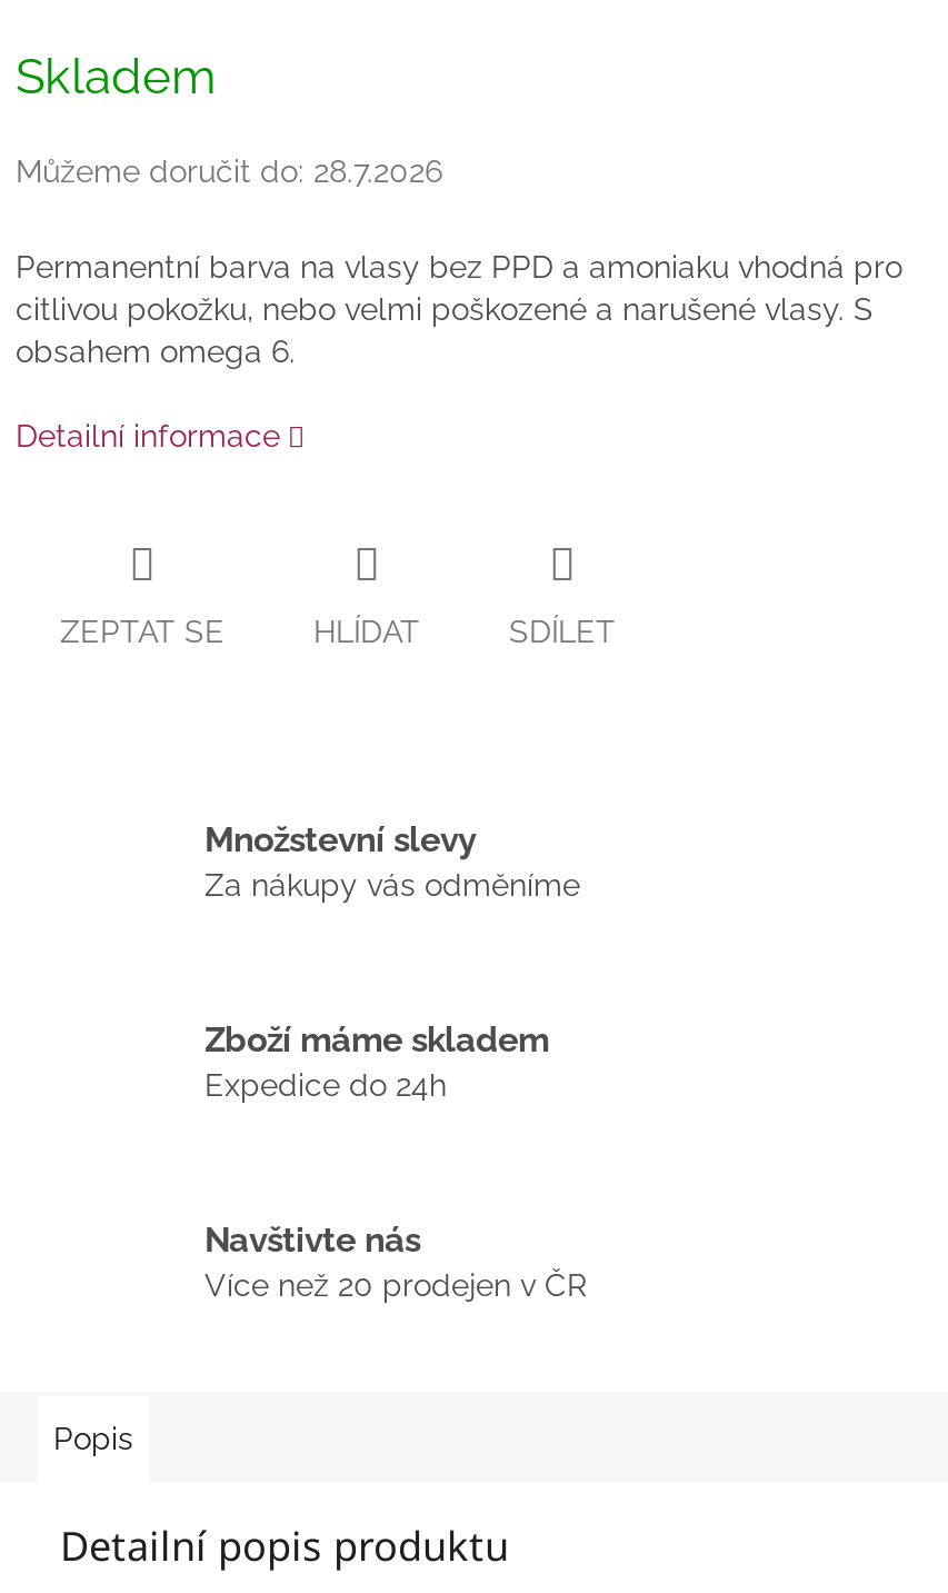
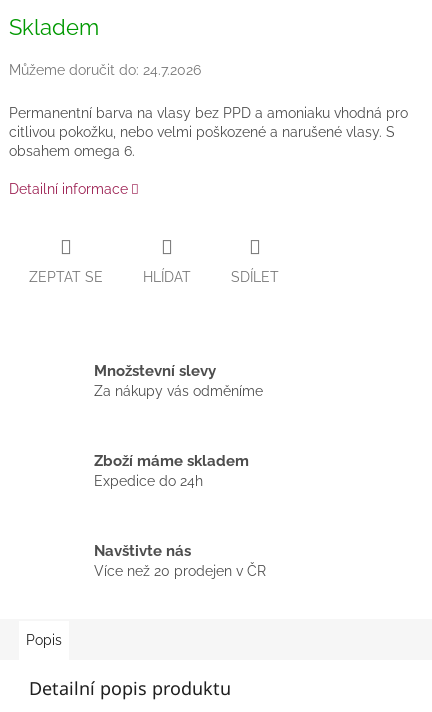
[16,154,442,190] Můžeme doručit do: 28.7.2026 -> [9,62,201,78] Můžeme doručit do: 24.7.2026

